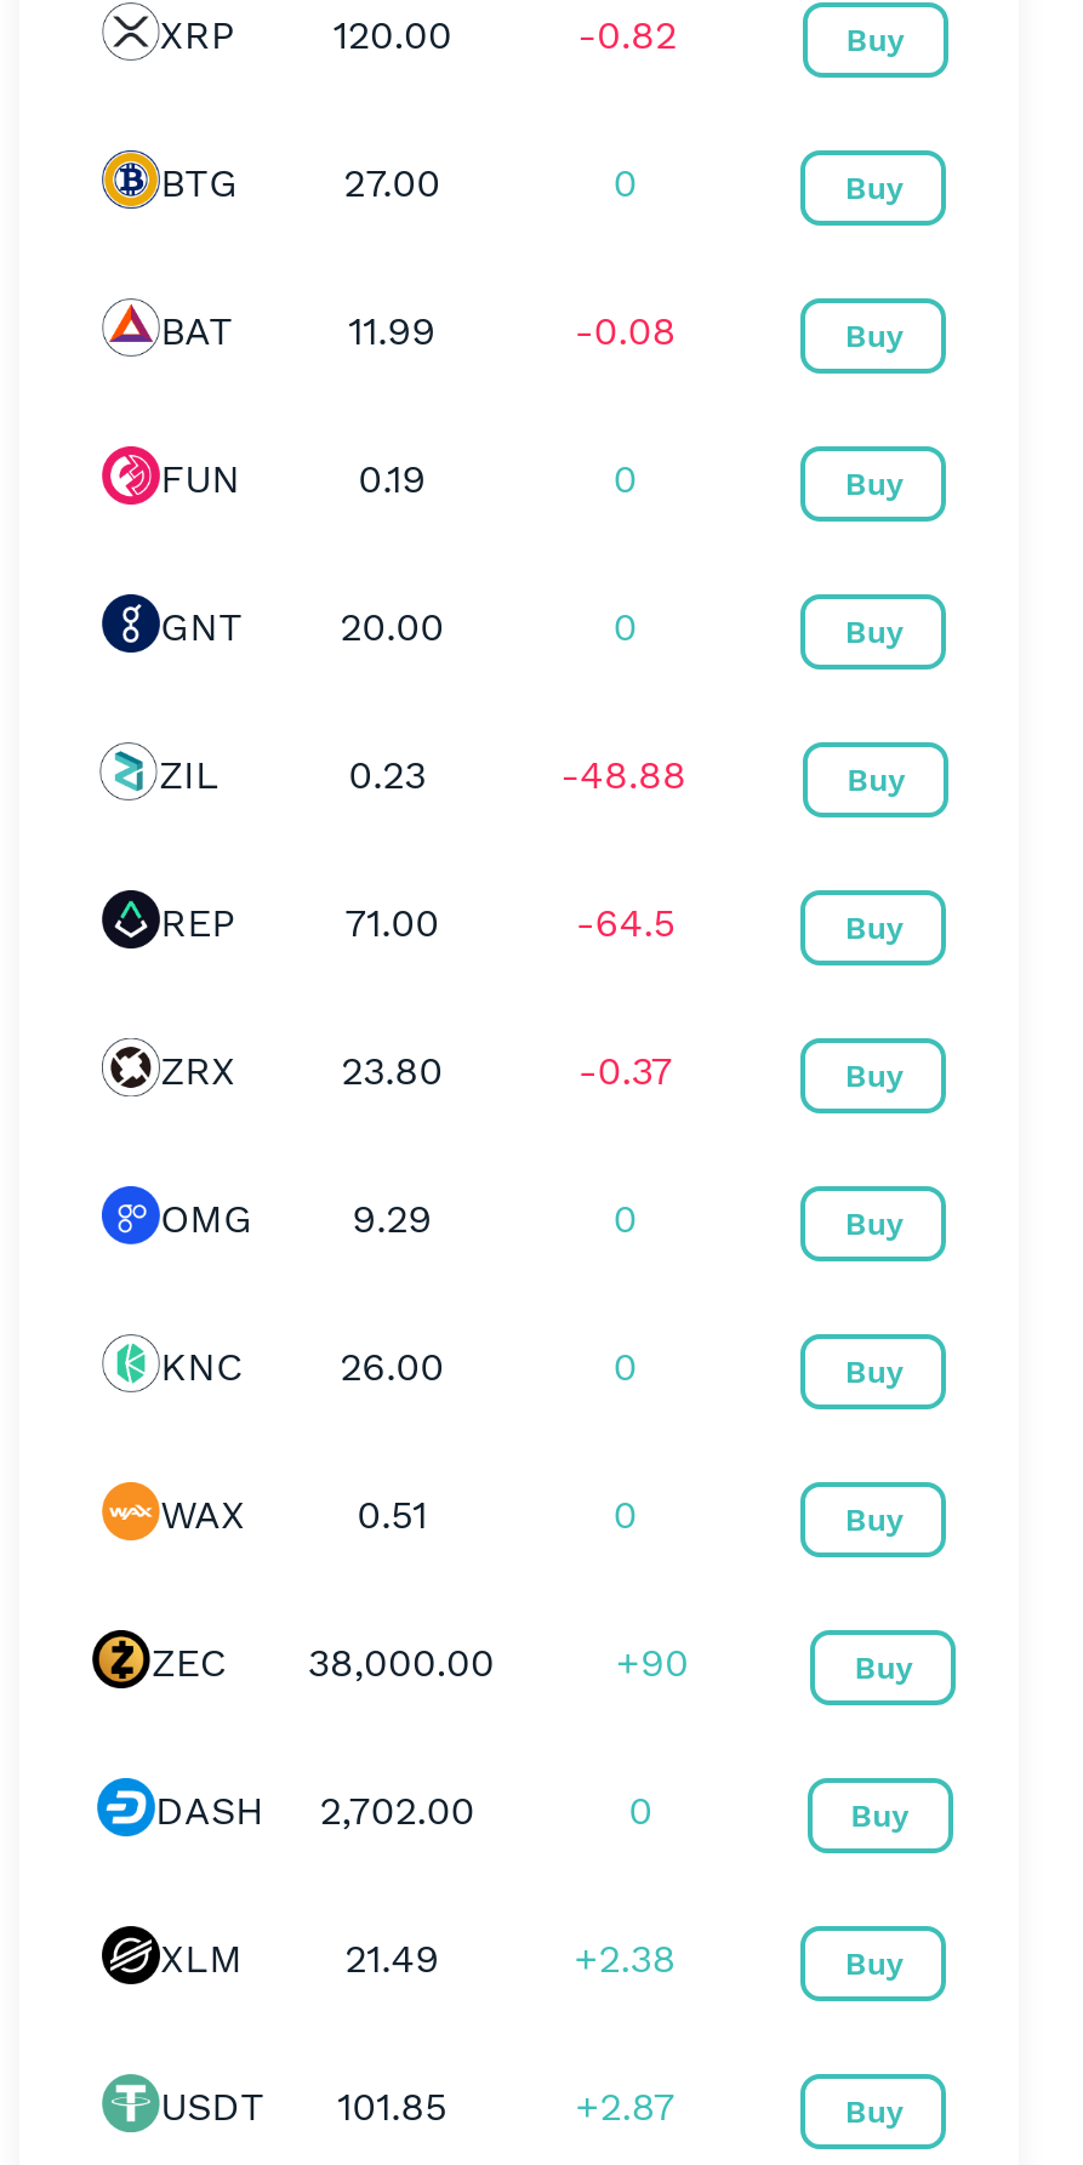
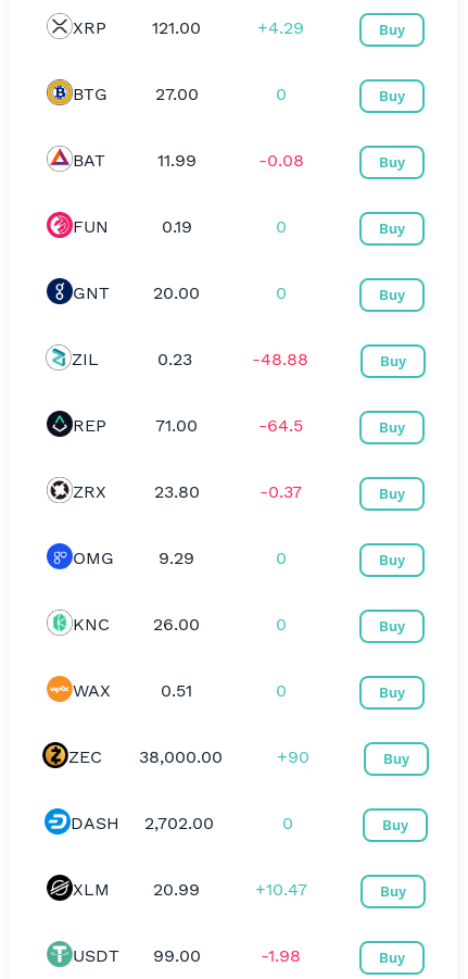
[333,13,452,59] 120.00 -> [152,18,201,38] 121.00
[577,13,677,59] -0.82 -> [258,18,304,38] +4.29
[345,1936,439,1983] 21.49 -> [153,879,199,900] 20.99
[574,1936,676,1983] +2.38 -> [255,879,307,900] +10.47
[160,2084,447,2131] USDT 101.85 -> [73,946,200,966] USDT 99.00
[575,2084,675,2131] +2.87 -> [261,946,301,966] -1.98

